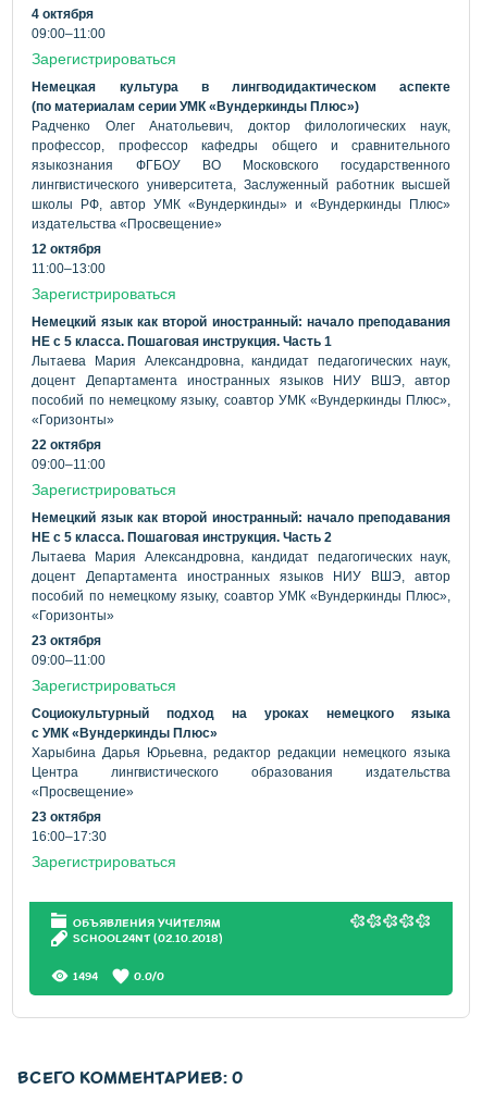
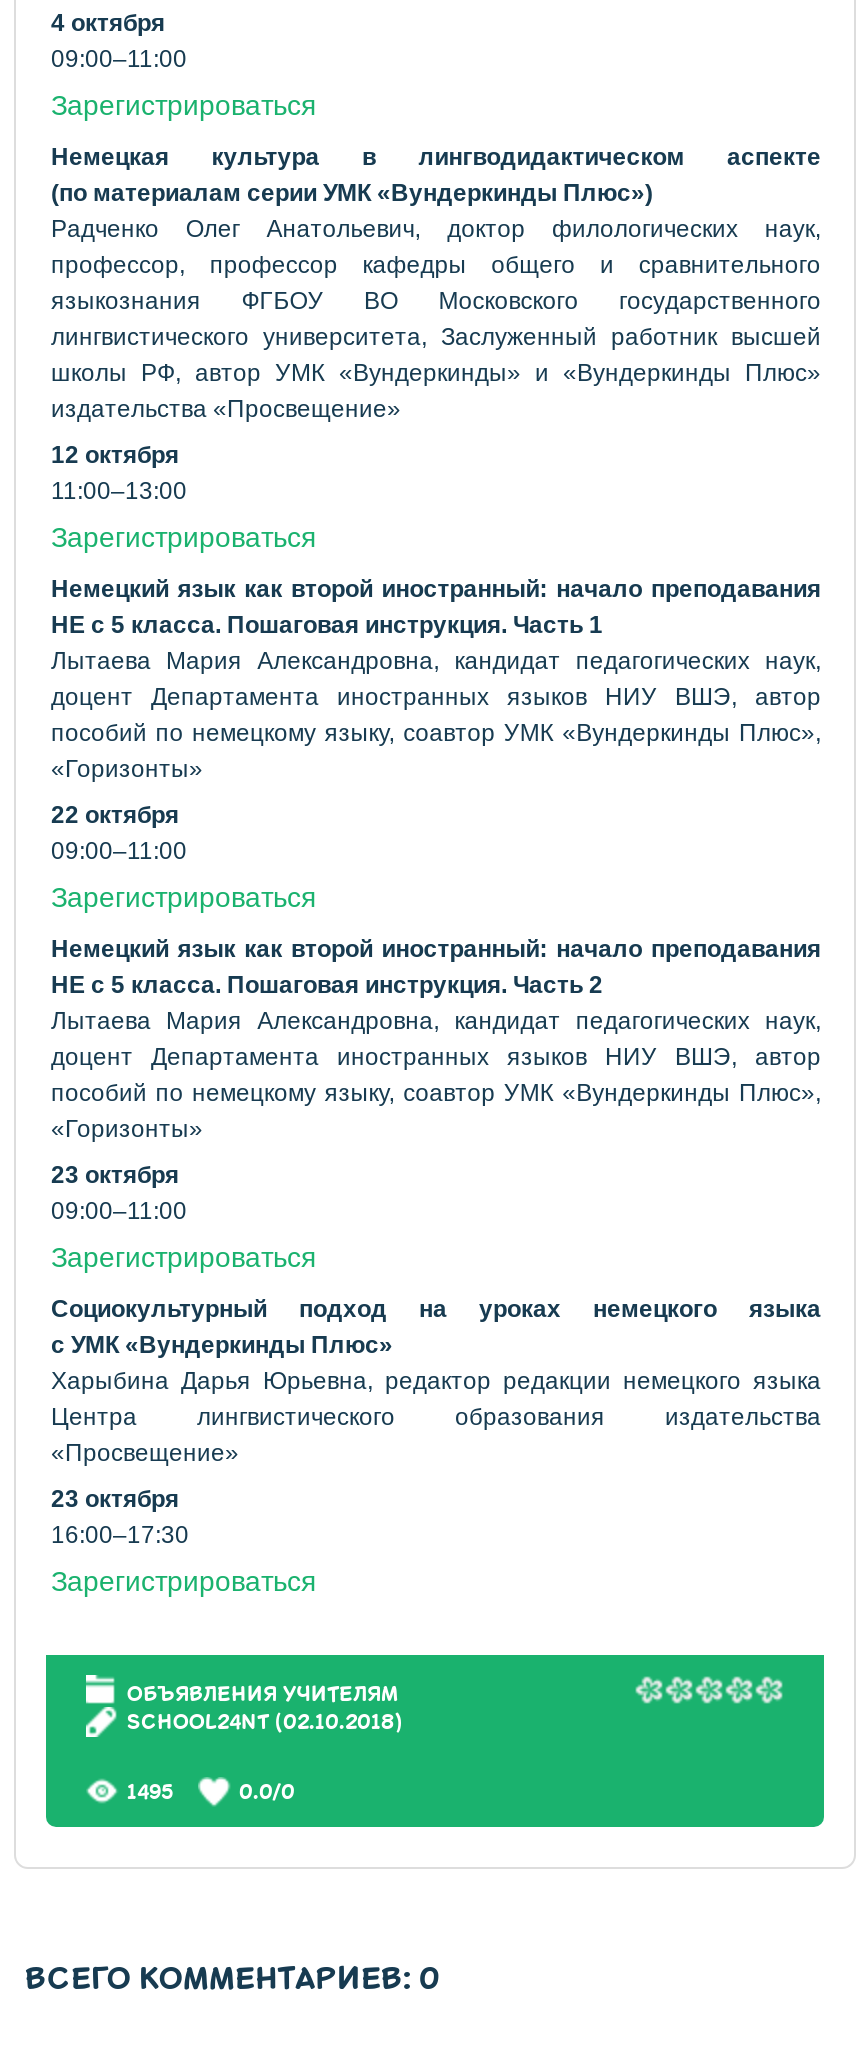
[73,969,98,983] 1494 -> [127,1779,173,1805] 1495

